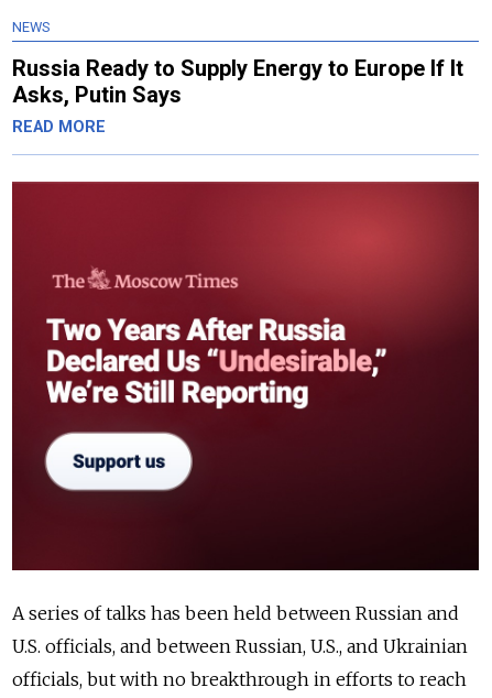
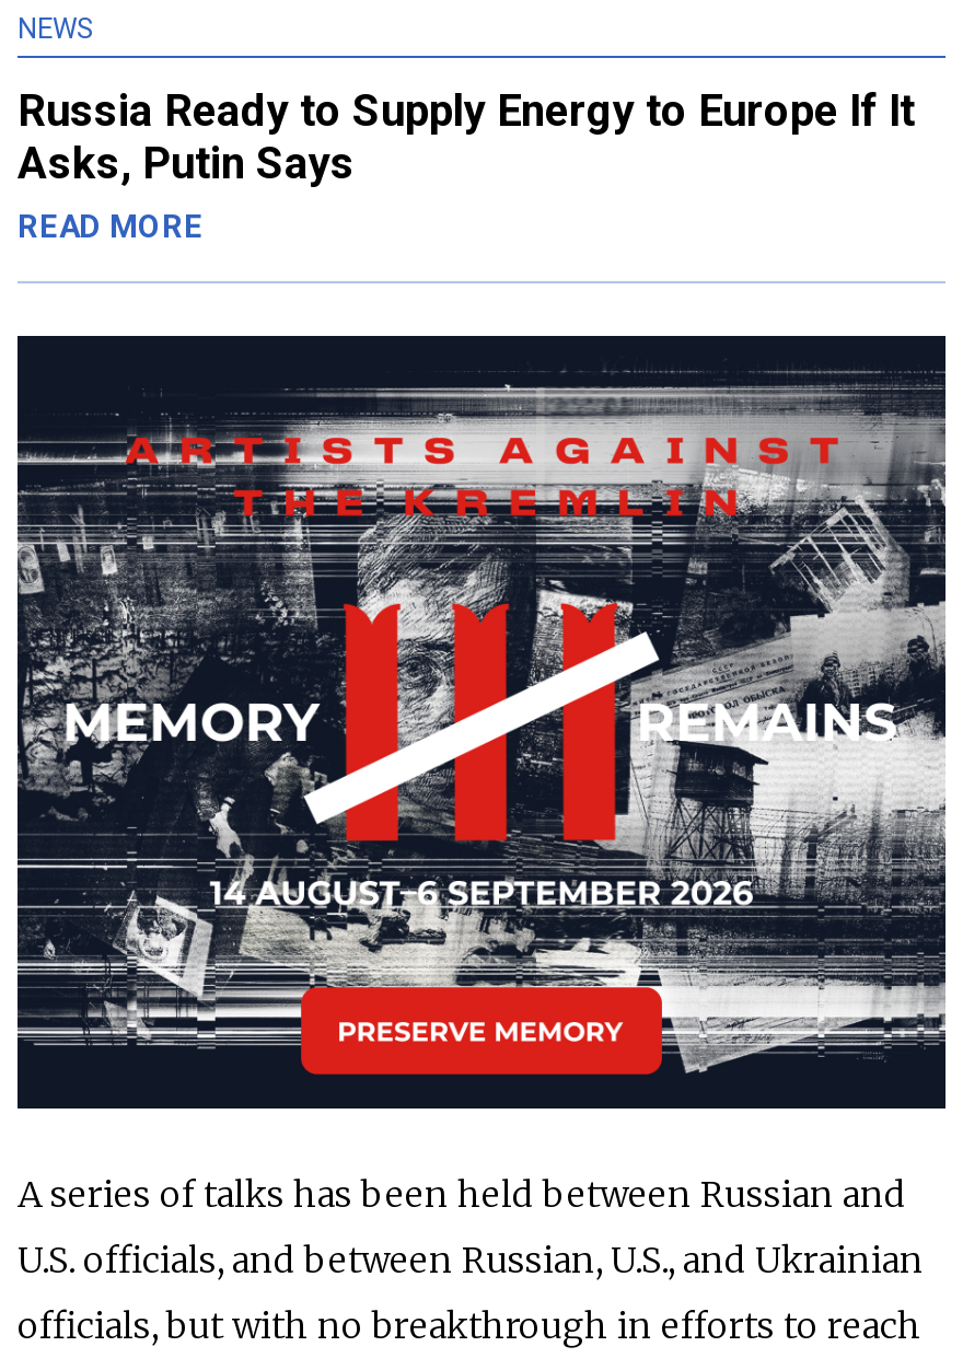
[11,181,480,570] [image] -> [15,334,948,1109] [image]

